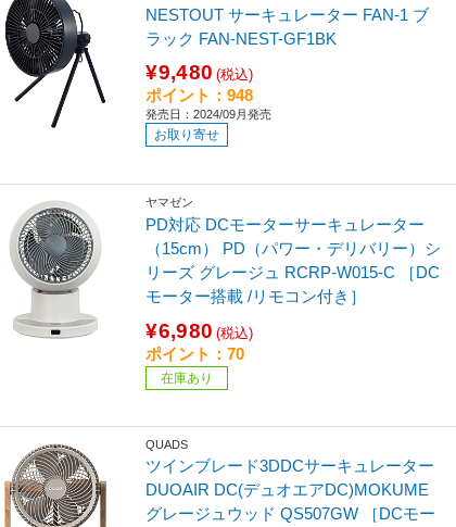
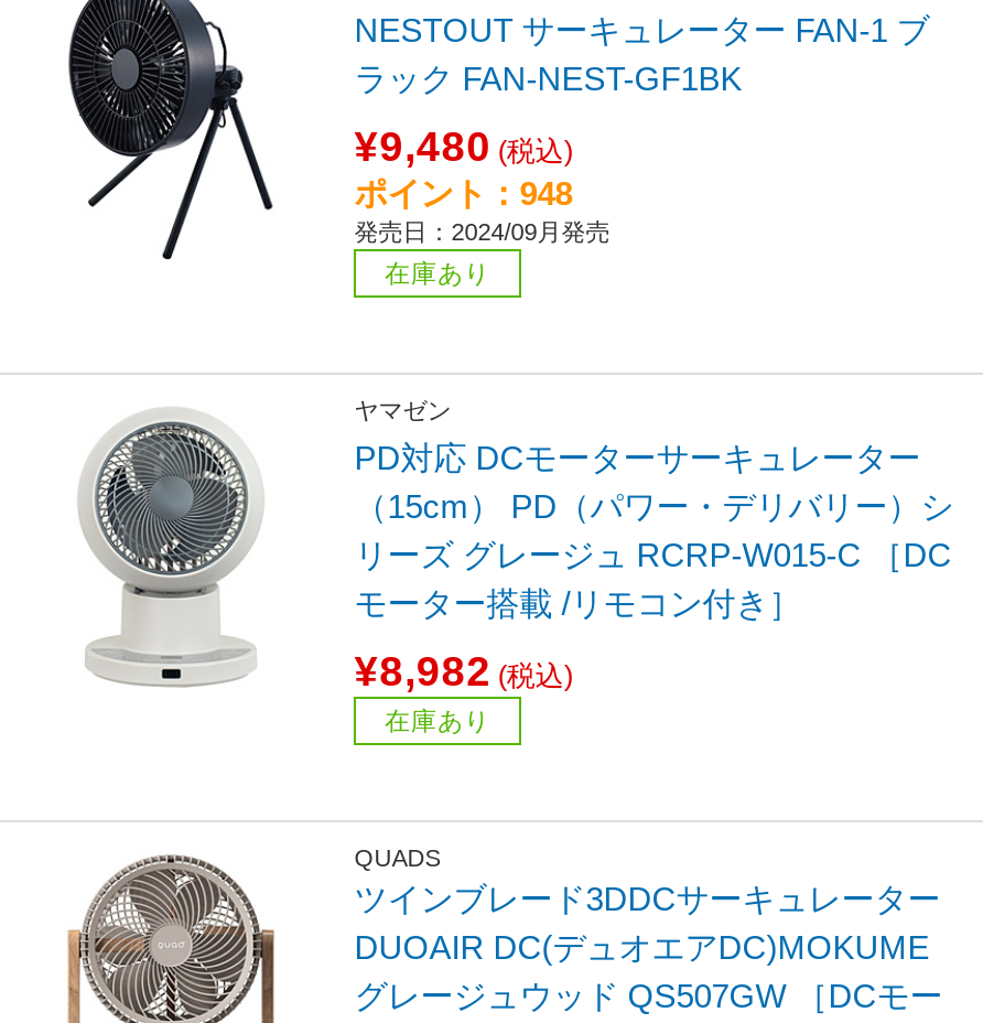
[154,127,219,141] お取り寄せ -> [385,258,490,286] 在庫あり
[146,319,253,362] ¥6,980 (税込) | ポイント：70 -> [354,647,573,693] ¥8,982 (税込)

